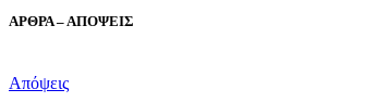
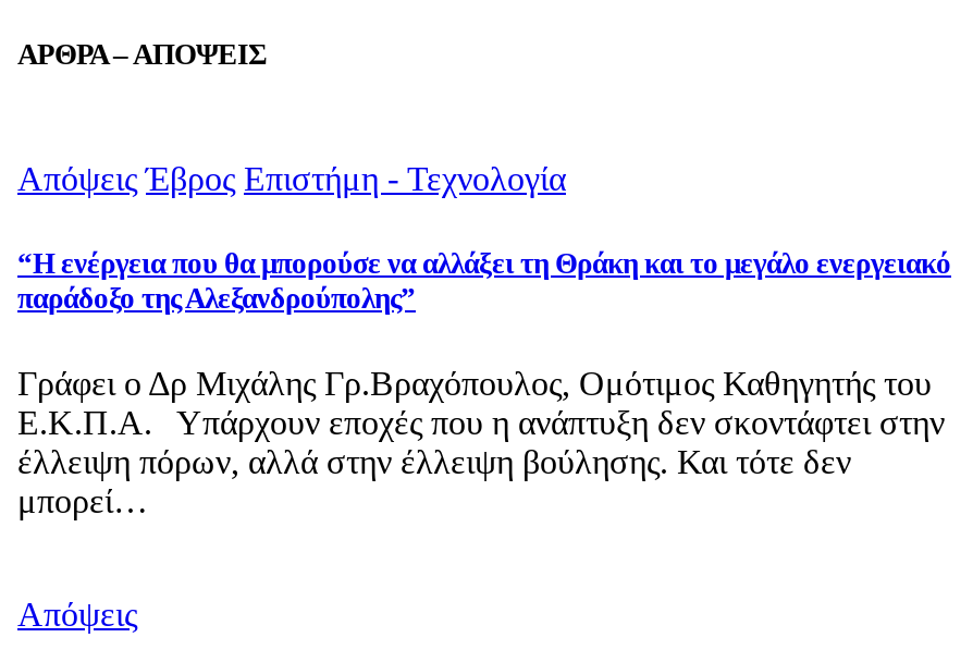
none -> [17,160,951,520] Απόψεις Έβρος Επιστήμη - Τεχνολογία | “Η ενέργεια που θα μπορούσε να αλλάξει τη Θράκη και το μεγάλο ενεργειακό | παράδοξο της Αλεξανδρούπολης” | Γράφει ο Δρ Μιχάλης Γρ.Βραχόπουλος, Ομότιμος Καθηγητής του | Ε.Κ.Π.Α. Υπάρχουν εποχές που η ανάπτυξη δεν σκοντάφτει στην | έλλειψη πόρων, αλλά στην έλλειψη βούλησης. Και τότε δεν | μπορεί…

